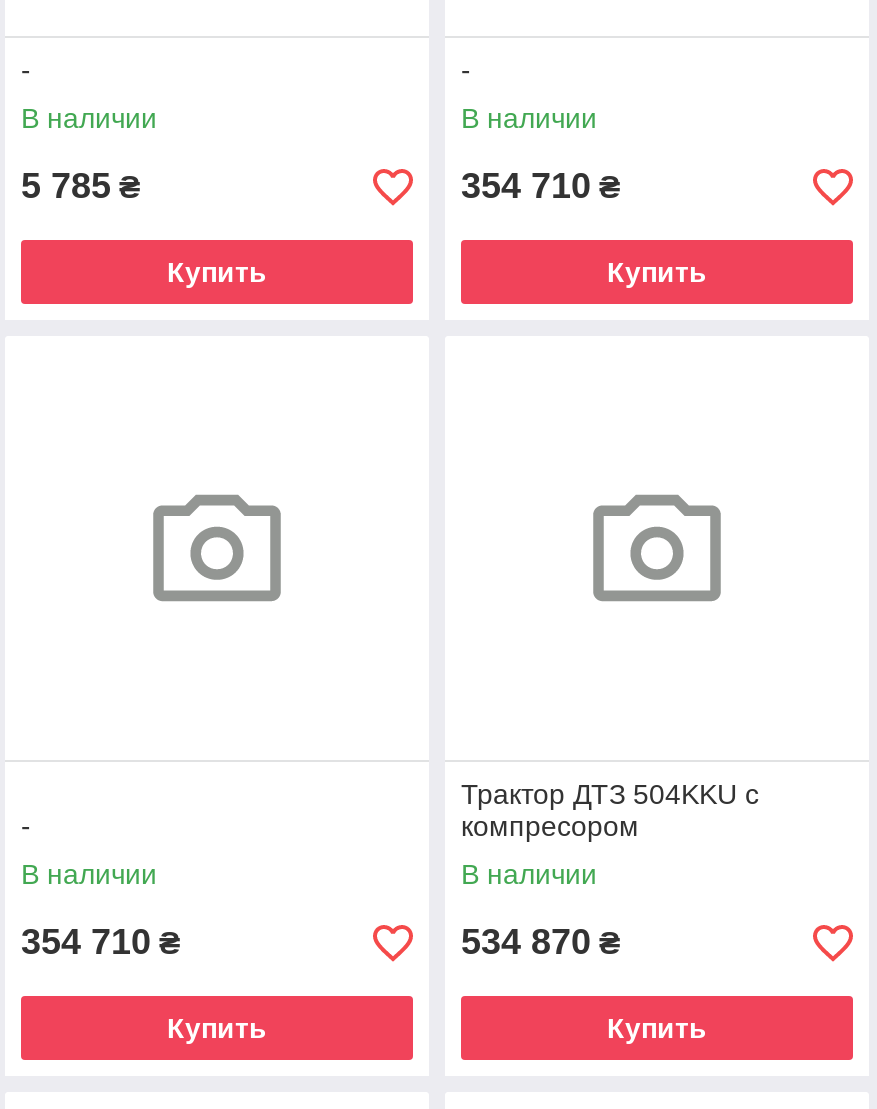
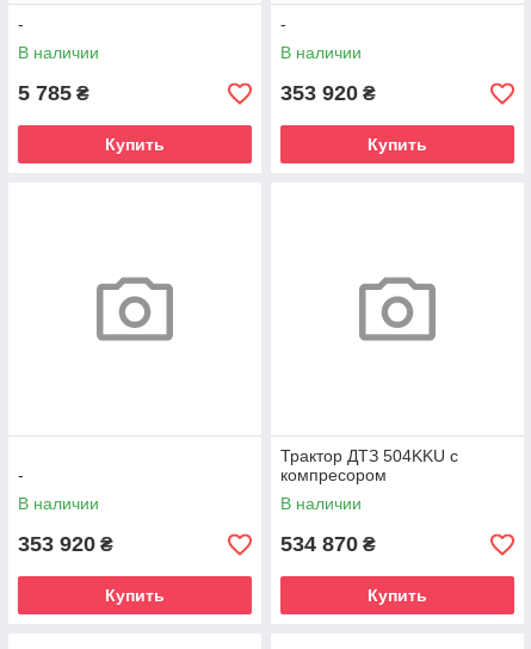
[461,167,621,207] 354 710 ₴ -> [280,81,376,105] 353 920 ₴
[21,923,181,963] 354 710 ₴ -> [18,532,113,556] 353 920 ₴

